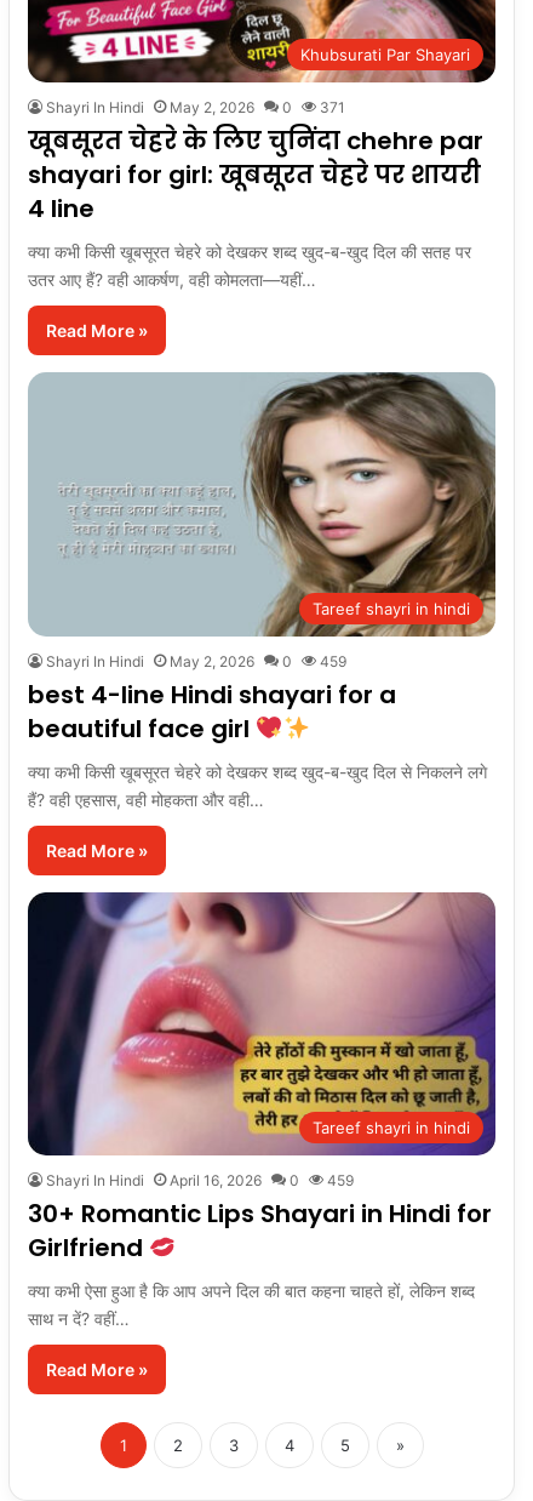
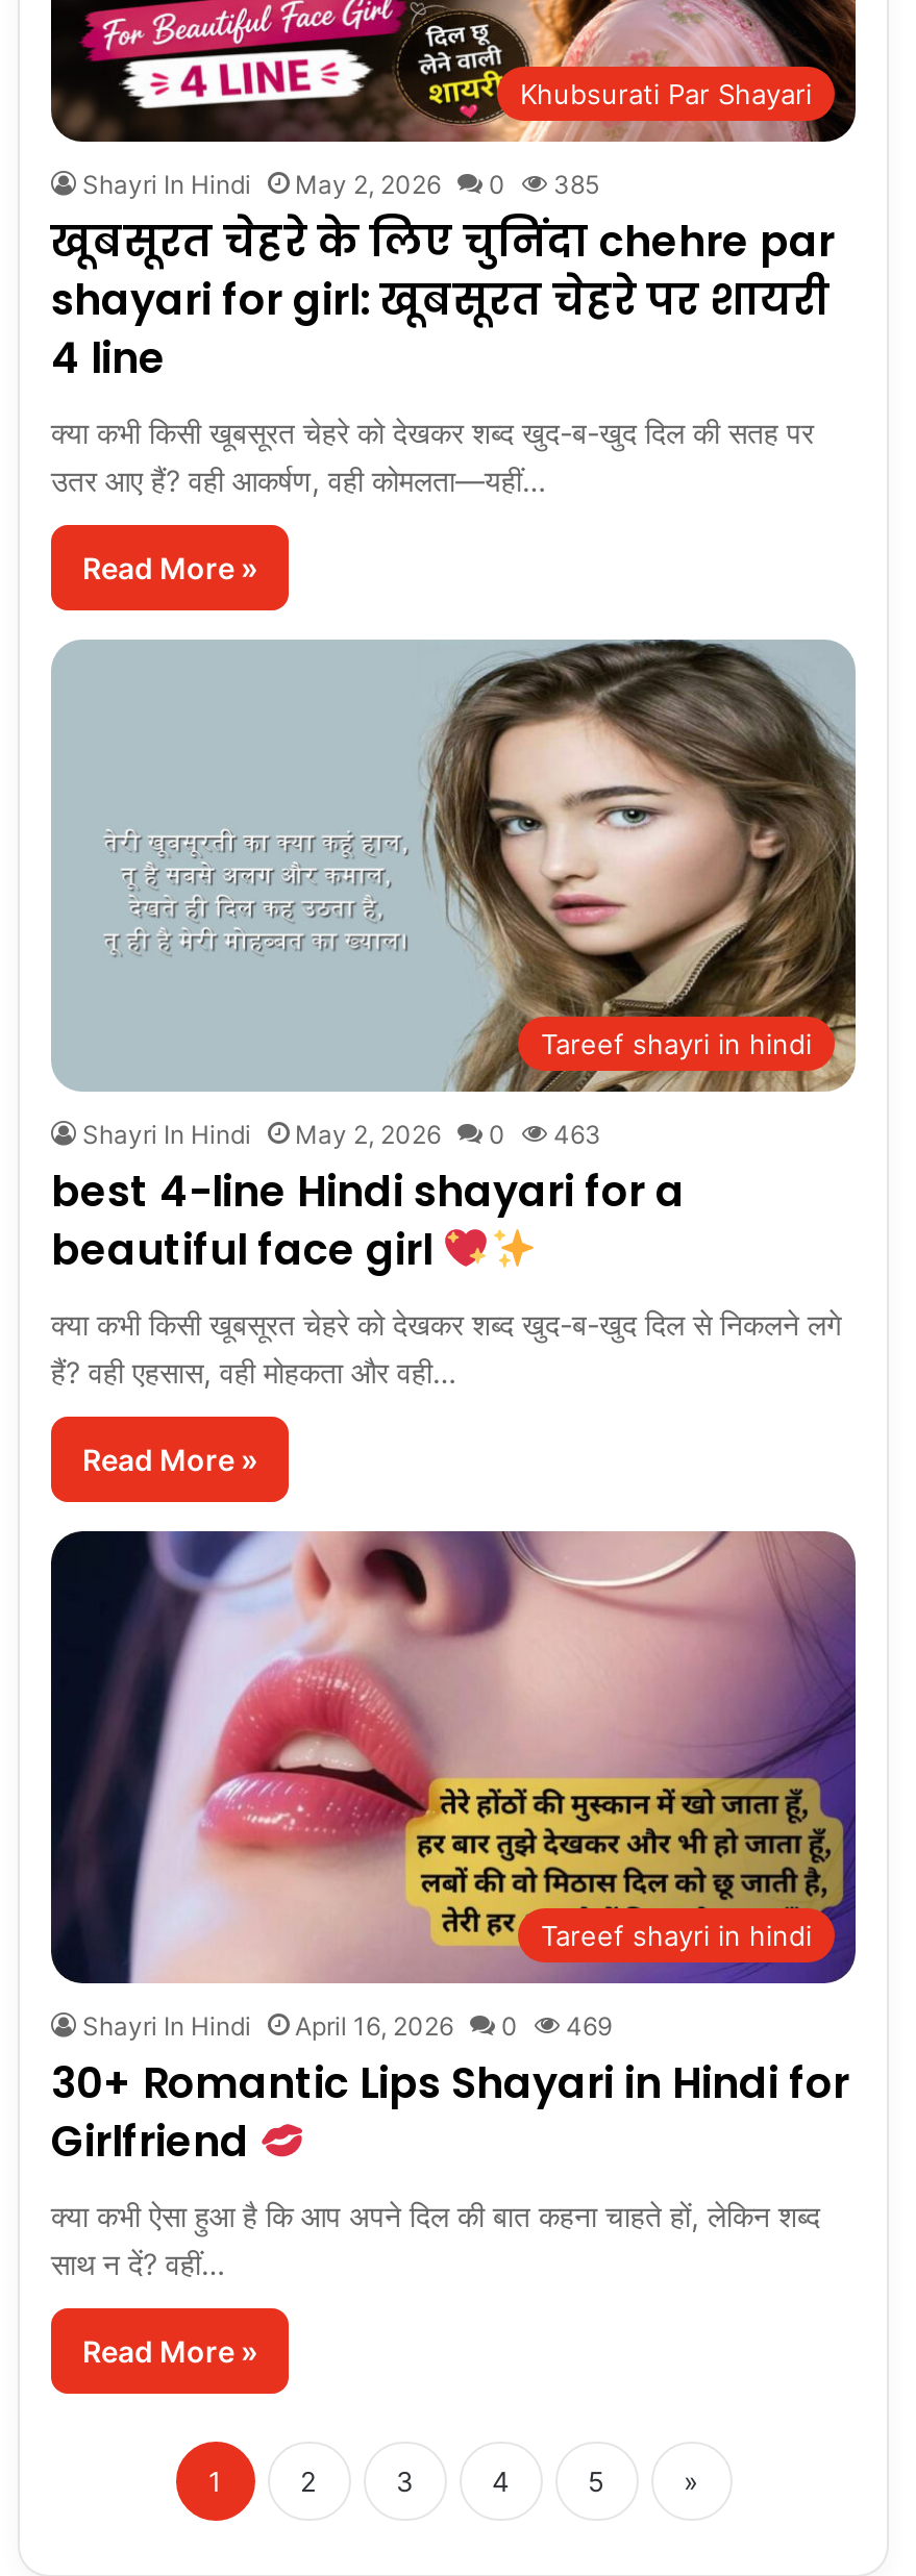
[46,98,345,116] Shayri In Hindi May 2, 2026 0 371 -> [82,168,599,200] Shayri In Hindi May 2, 2026 0 385
[46,652,346,670] Shayri In Hindi May 2, 2026 0 459 -> [82,1119,601,1150] Shayri In Hindi May 2, 2026 0 463
[46,1172,354,1190] Shayri In Hindi April 16, 2026 0 459 -> [82,2011,612,2042] Shayri In Hindi April 16, 2026 0 469

